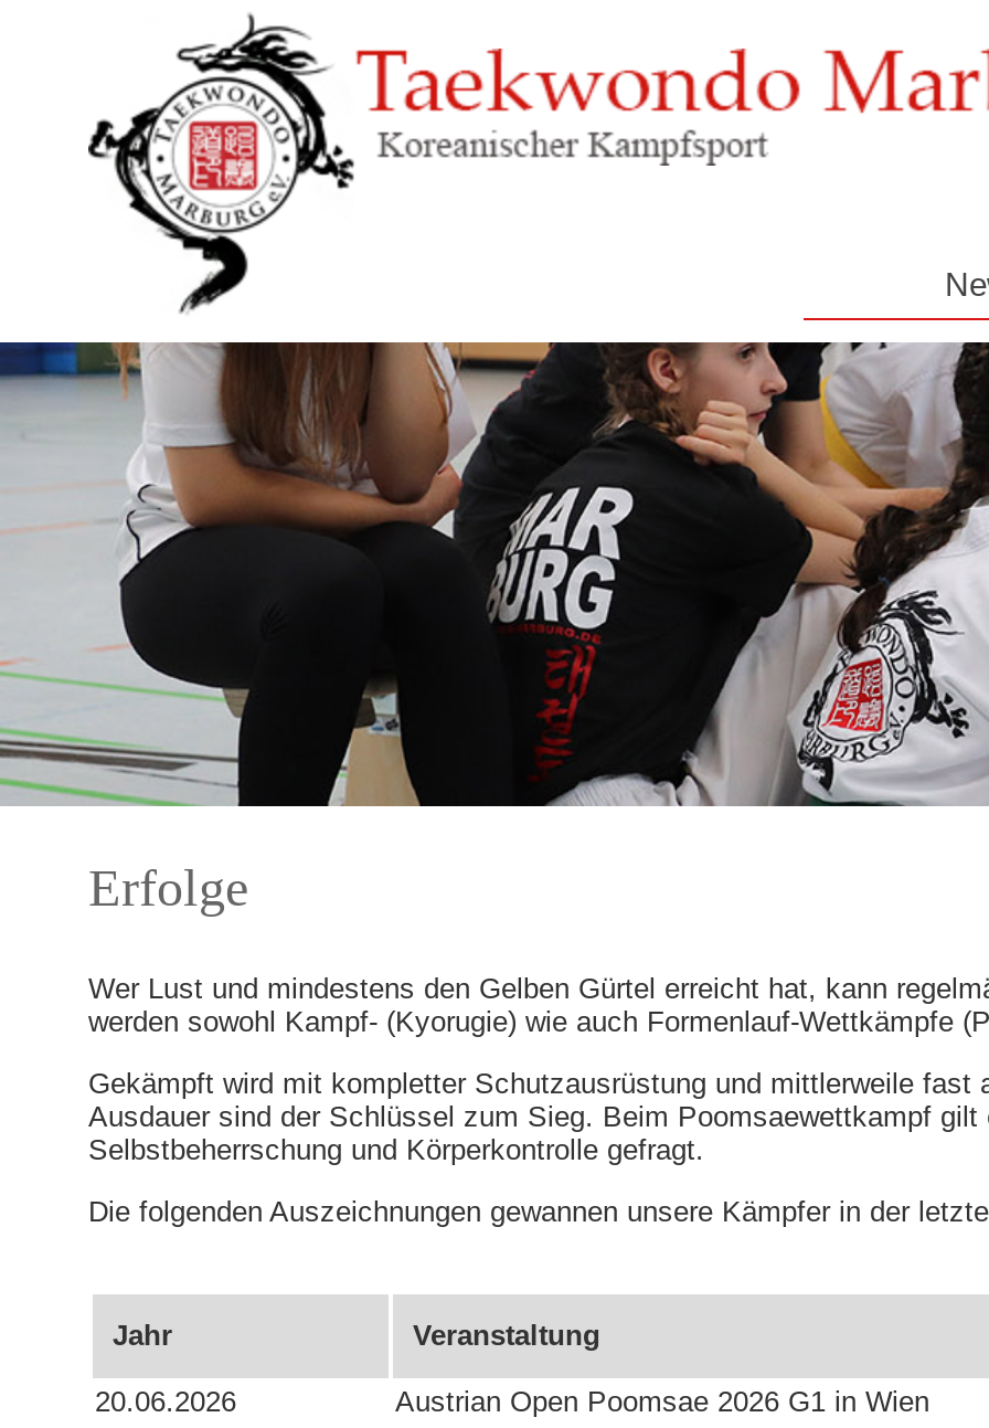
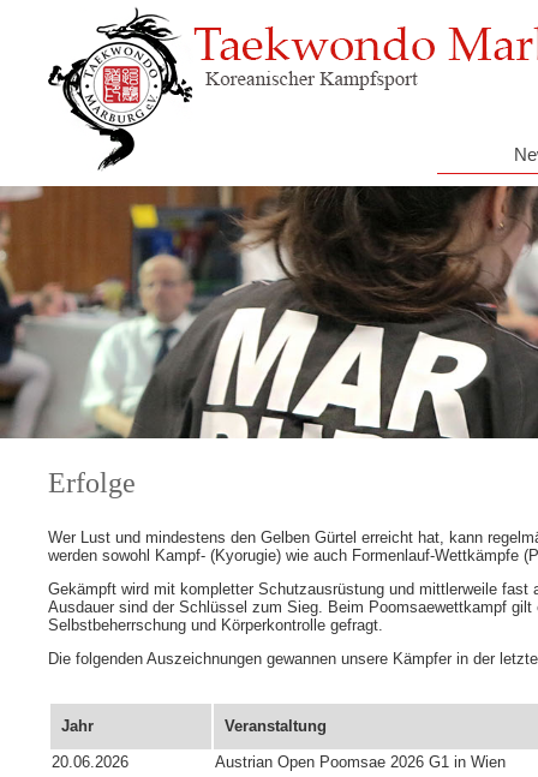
[7,340,982,808] [image] -> [4,185,534,440] [image]

